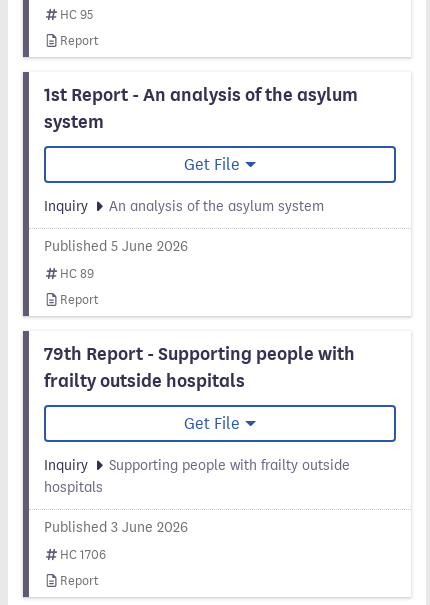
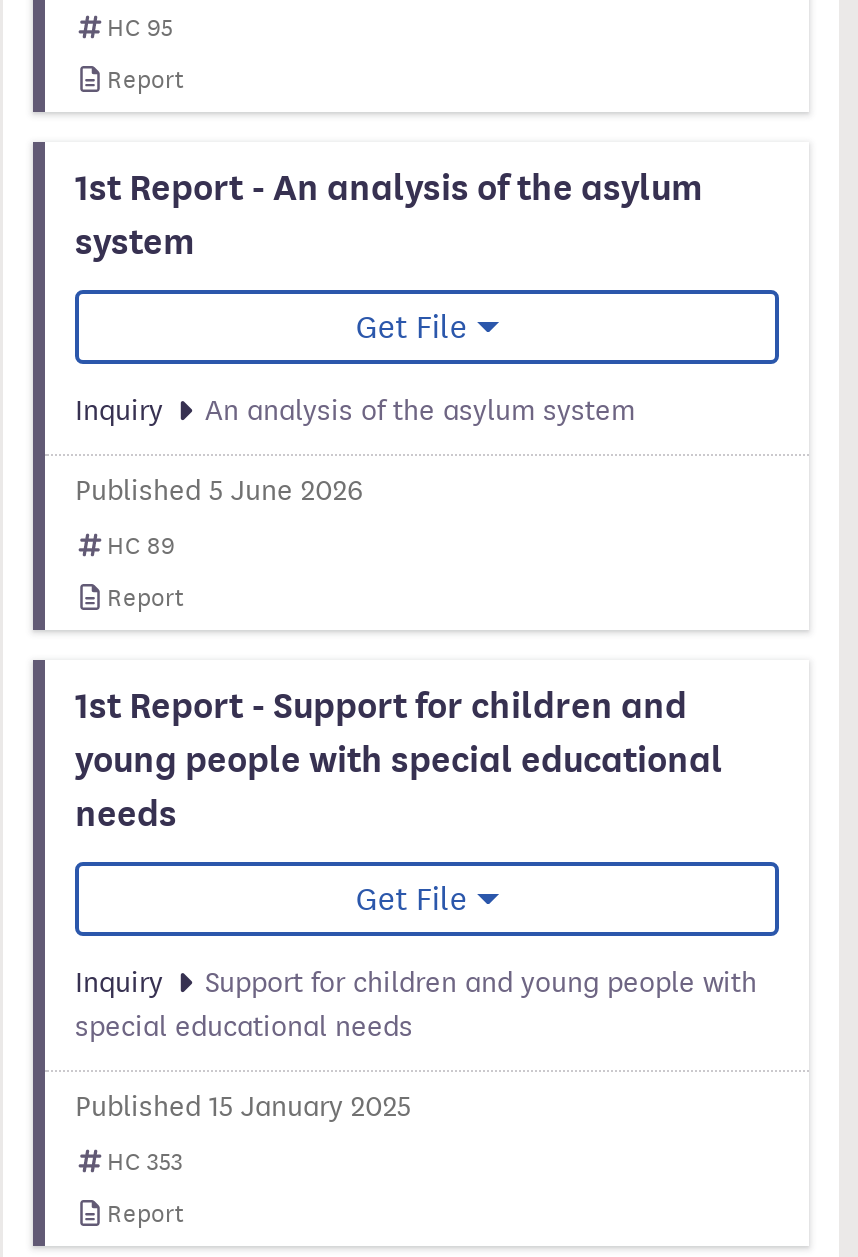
[44,343,355,392] 79th Report - Supporting people with | frailty outside hospitals -> [75,684,723,836] 1st Report - Support for children and | young people with special educational | needs
[44,457,350,496] Supporting people with frailty outside | hospitals -> [75,966,757,1044] Support for children and young people with | special educational needs
[44,519,188,536] Published 3 June 2026 -> [75,1090,411,1124] Published 15 January 2025
[60,548,106,562] HC 1706 -> [107,1148,183,1176] HC 353

